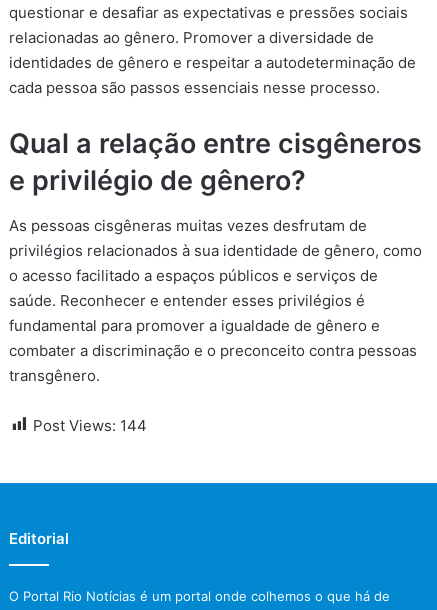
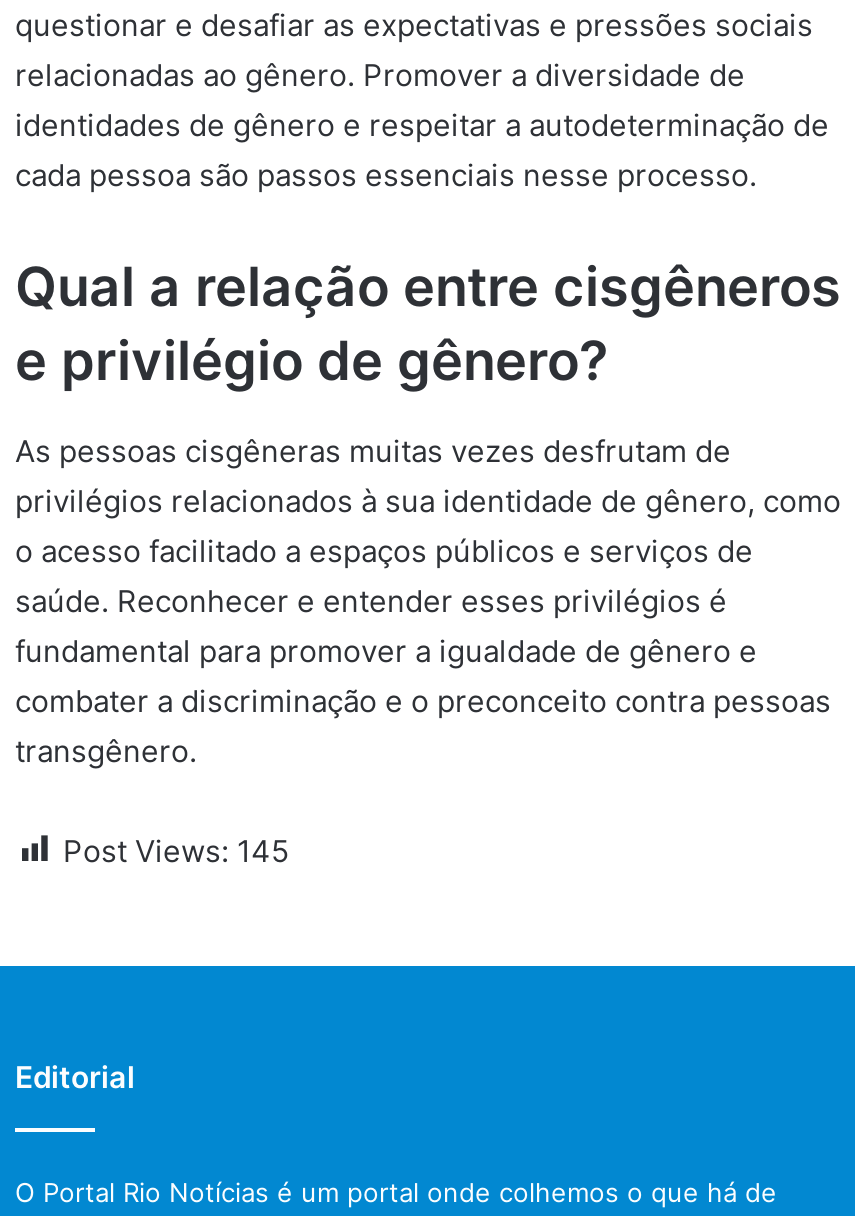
[33,415,147,434] Post Views: 144 -> [63,831,289,869] Post Views: 145

